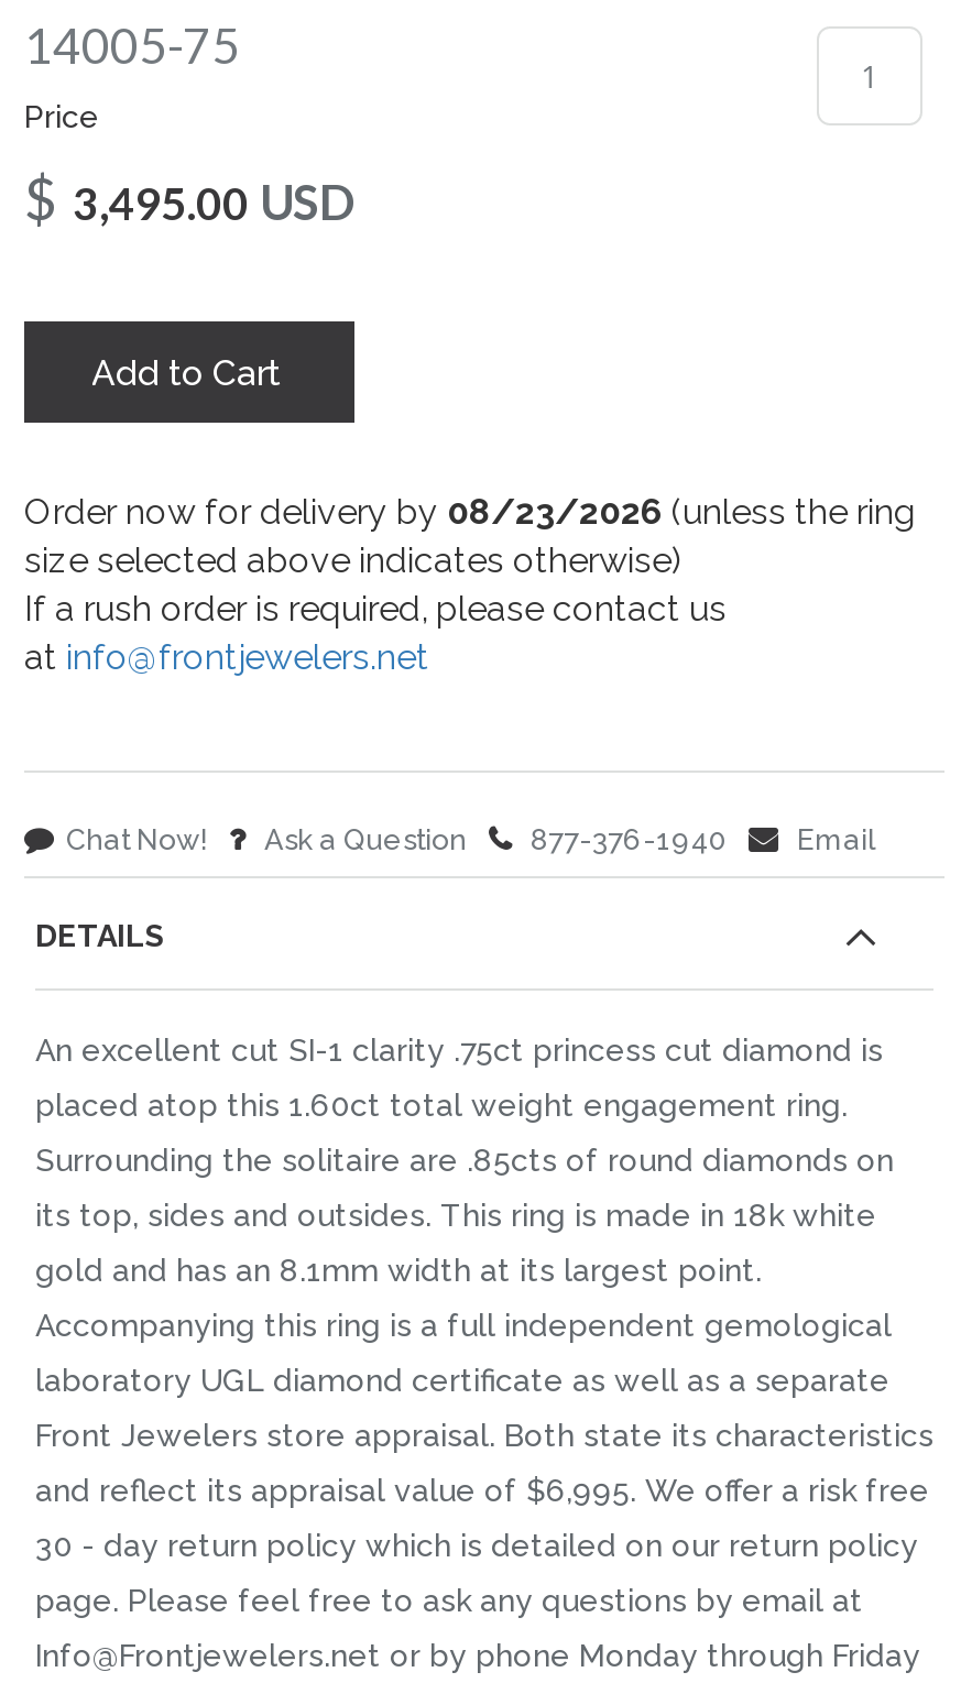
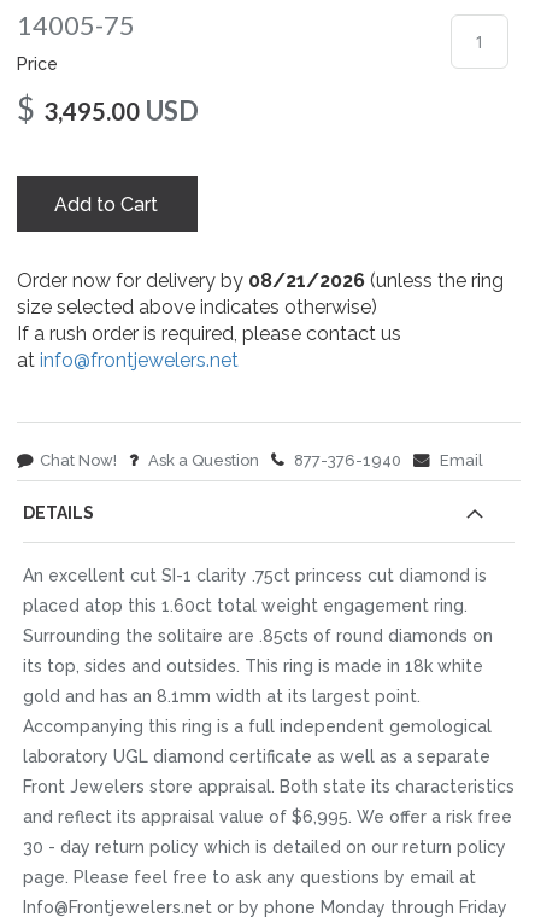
[24,491,916,533] Order now for delivery by 08/23/2026 (unless the ring -> [17,269,504,292] Order now for delivery by 08/21/2026 (unless the ring

